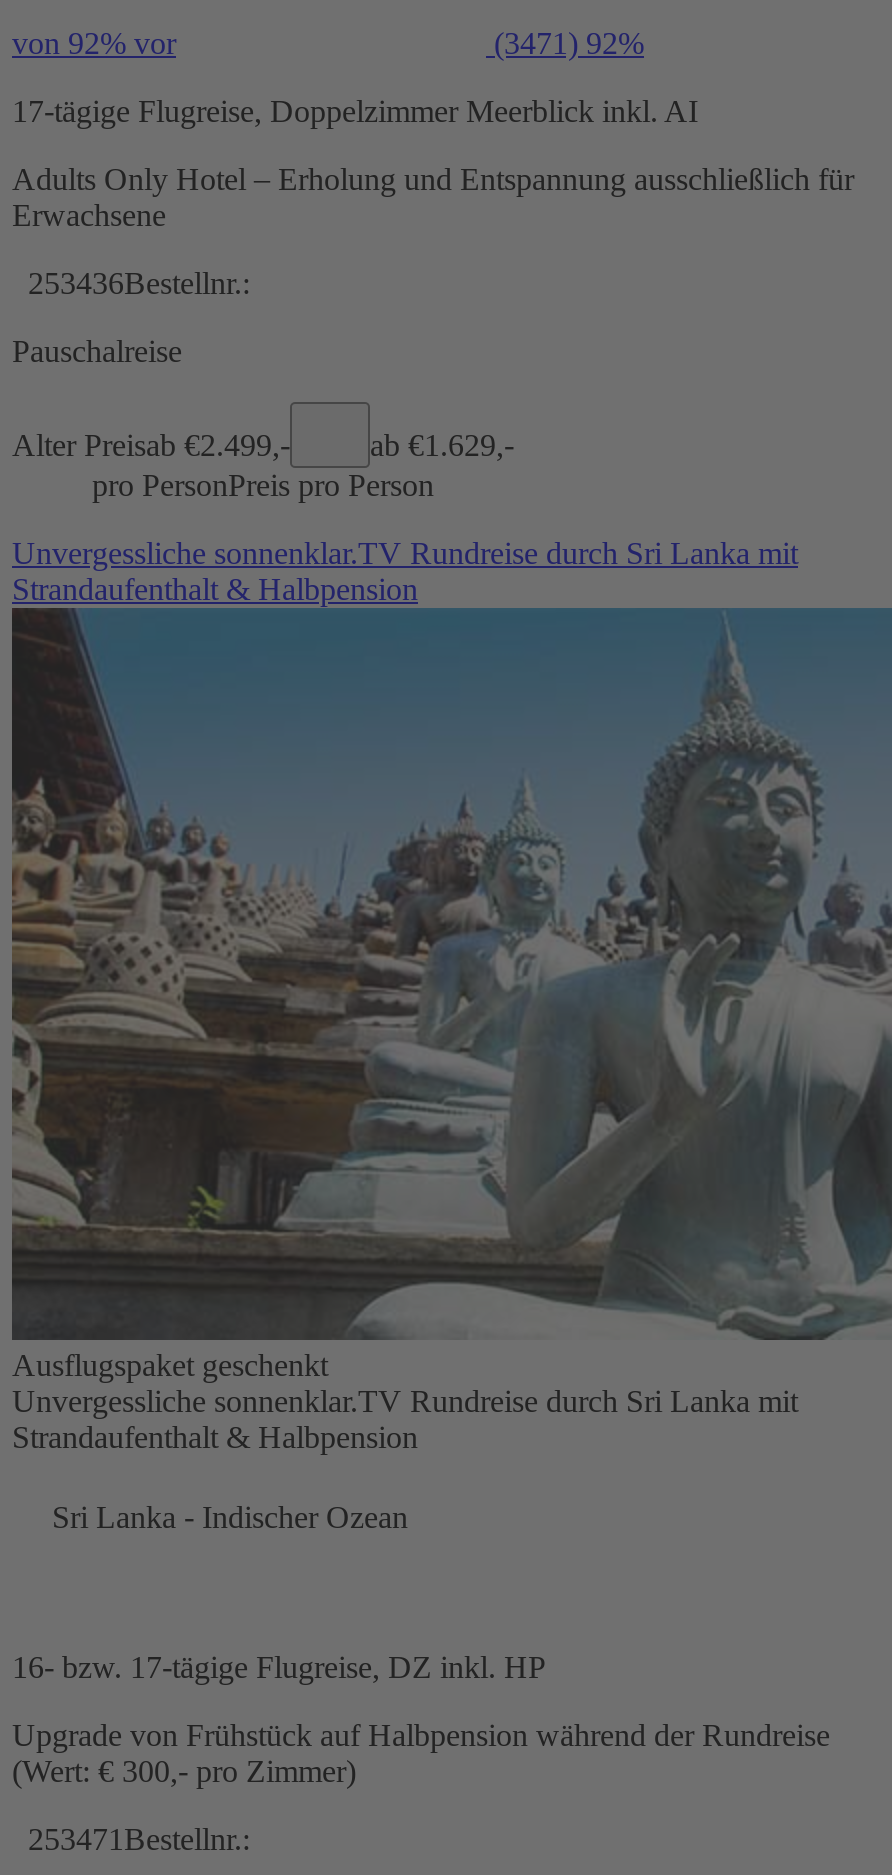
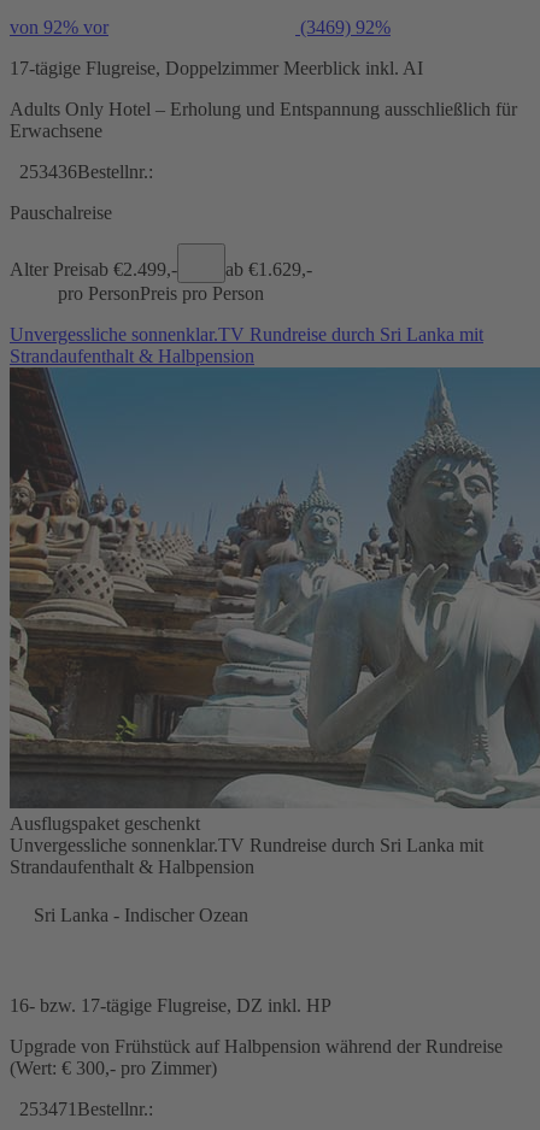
[486,25,644,59] (3471) 92% -> [295,16,391,37] (3469) 92%

